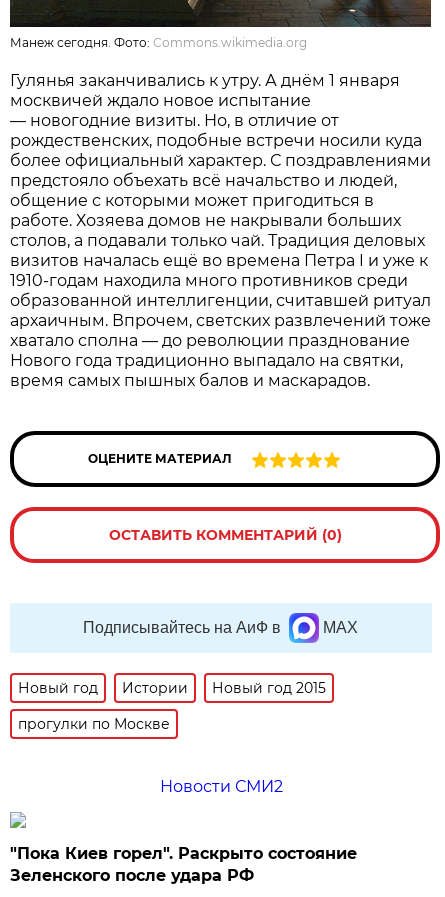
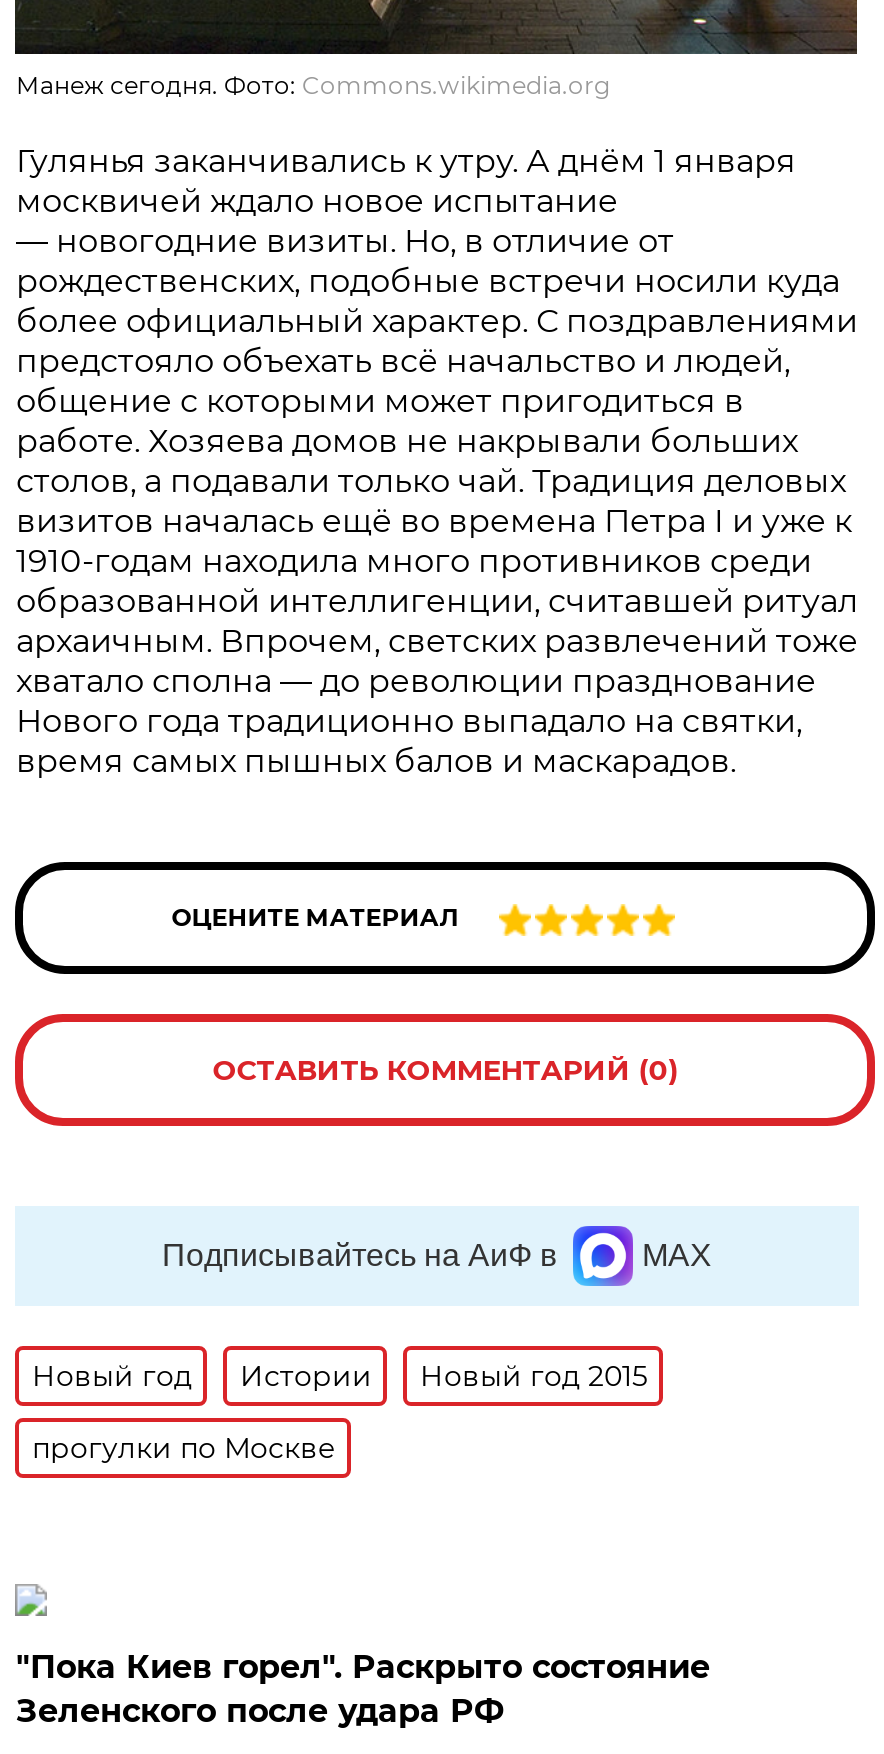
[160,777,283,796] Новости СМИ2 -> none

